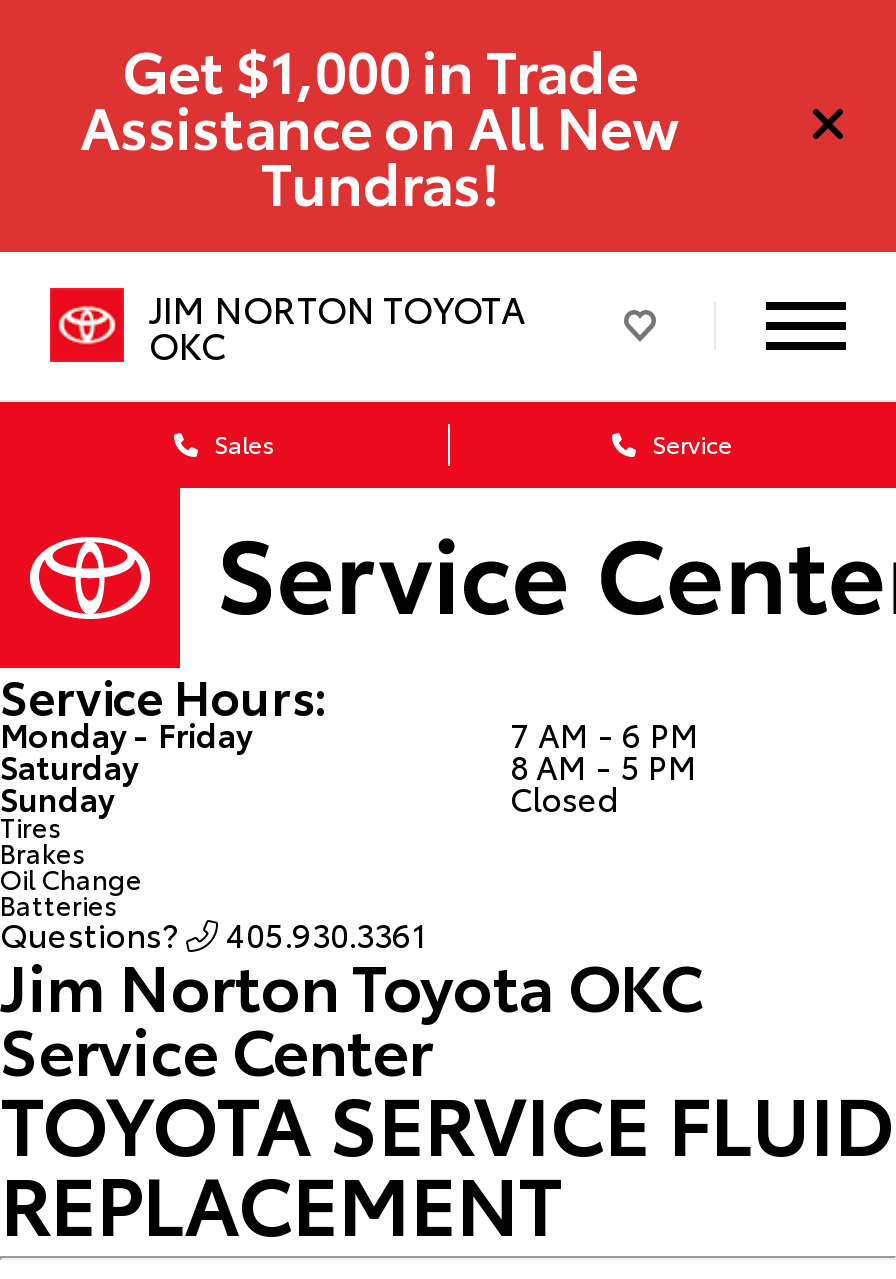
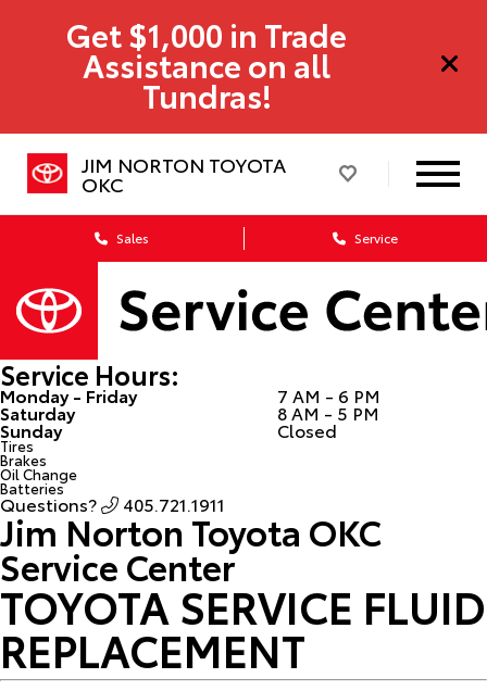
[80,81,680,163] Assistance on All New -> [83,41,330,85] Assistance on all
[0,910,426,956] Questions? 405.930.3361 -> [0,491,225,516] Questions? 405.721.1911

